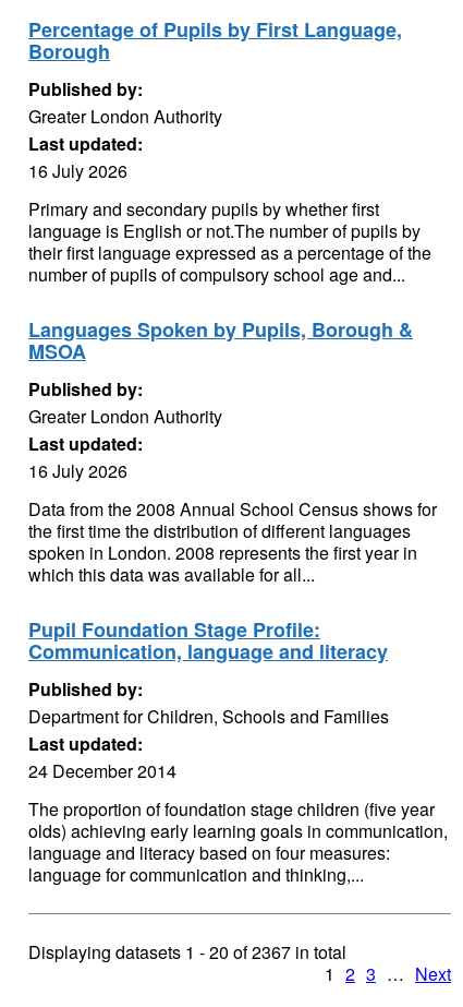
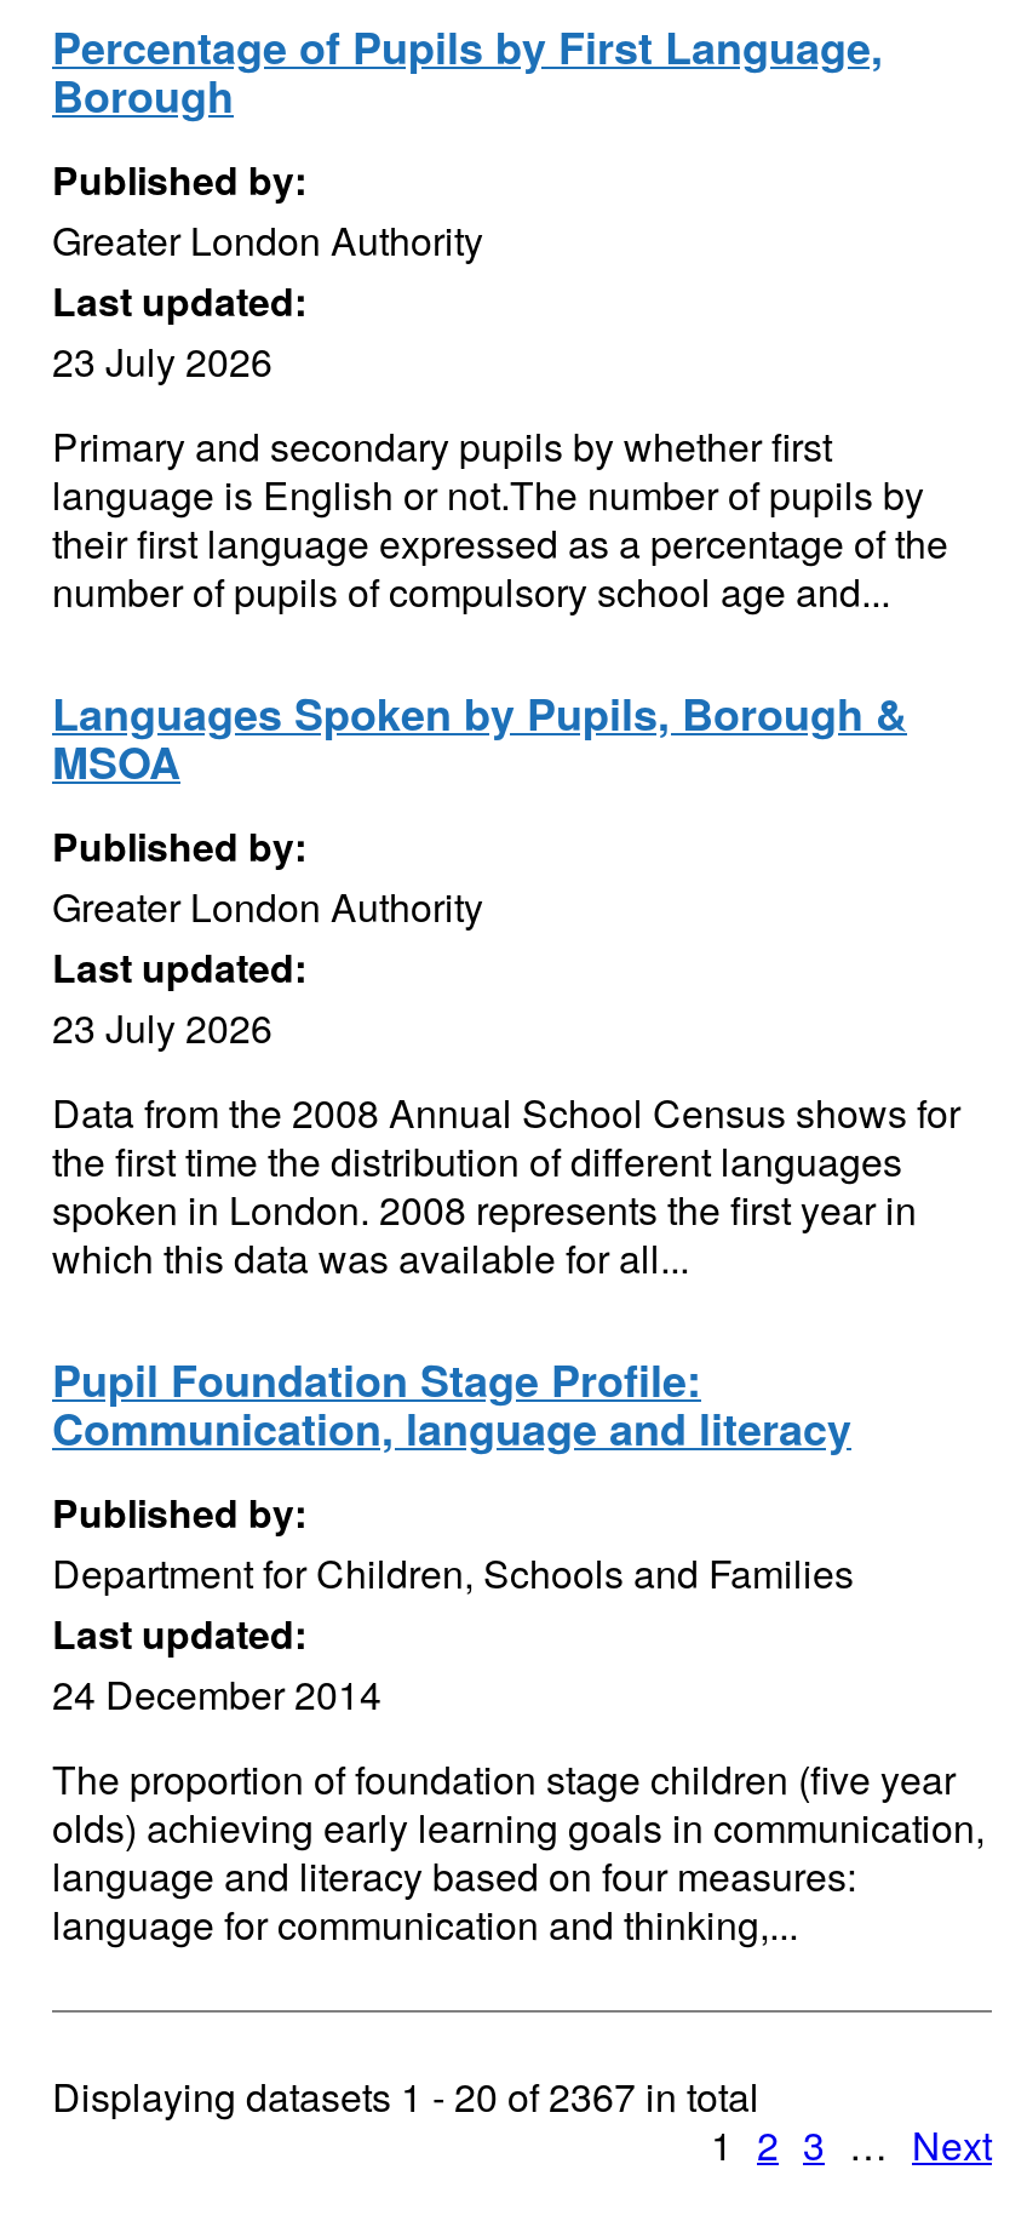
[28,158,127,183] 16 July 2026 -> [52,333,272,389] 23 July 2026
[28,458,127,483] 16 July 2026 -> [52,1000,272,1055] 23 July 2026

